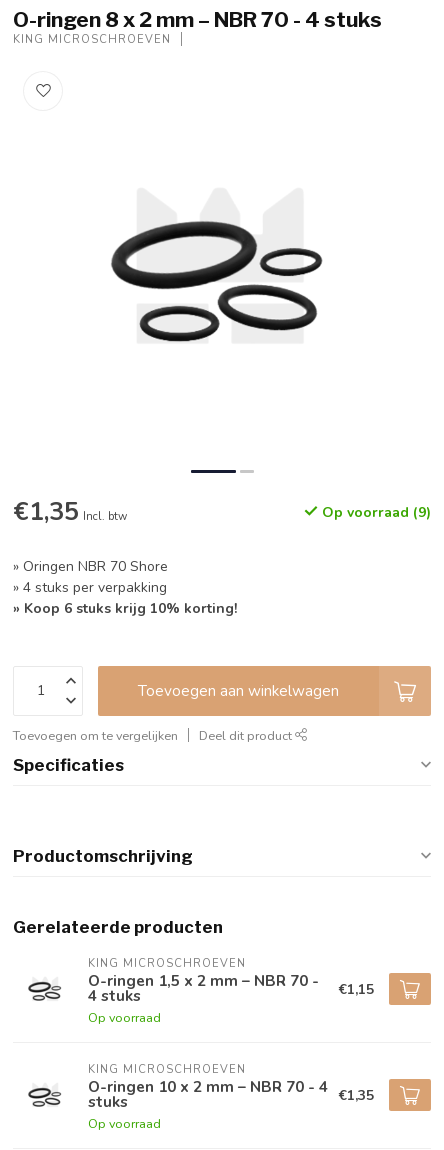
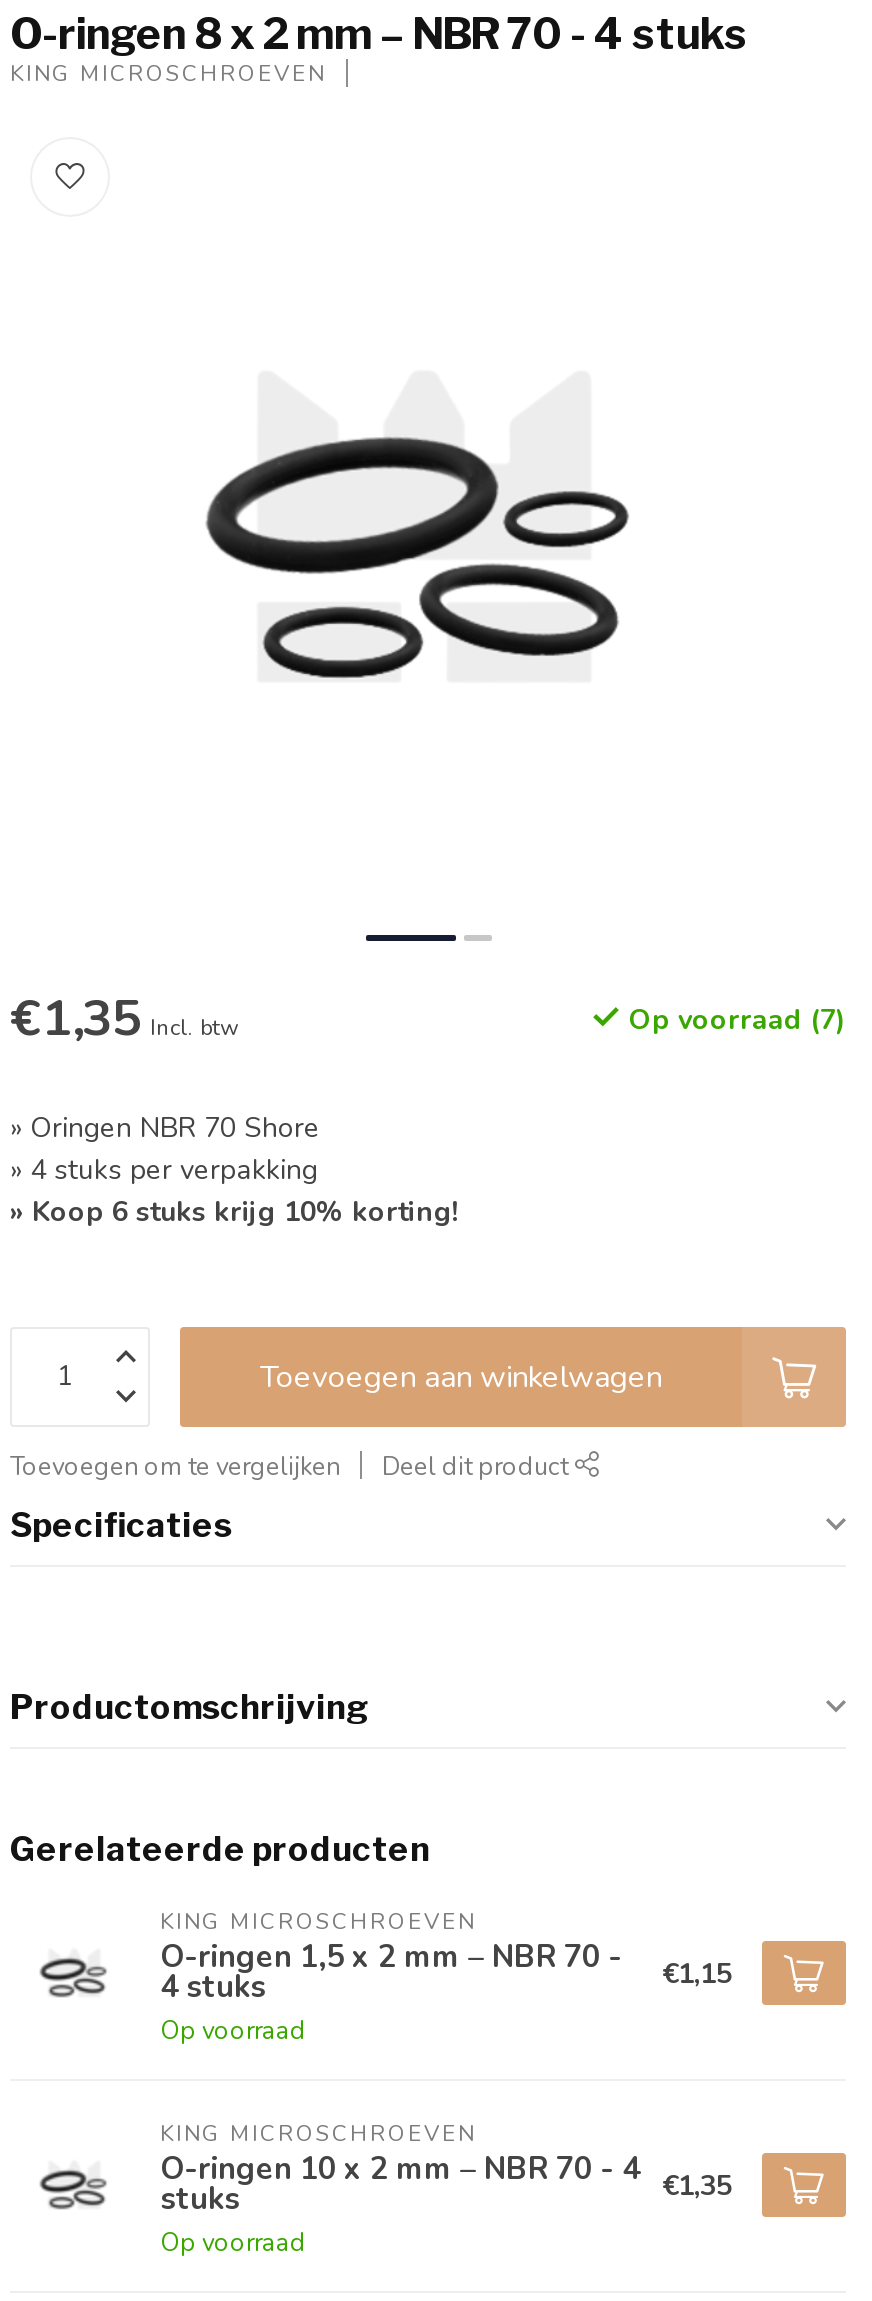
[318,503,431,522] Op voorraad (9) -> [620,1001,846,1039] Op voorraad (7)

